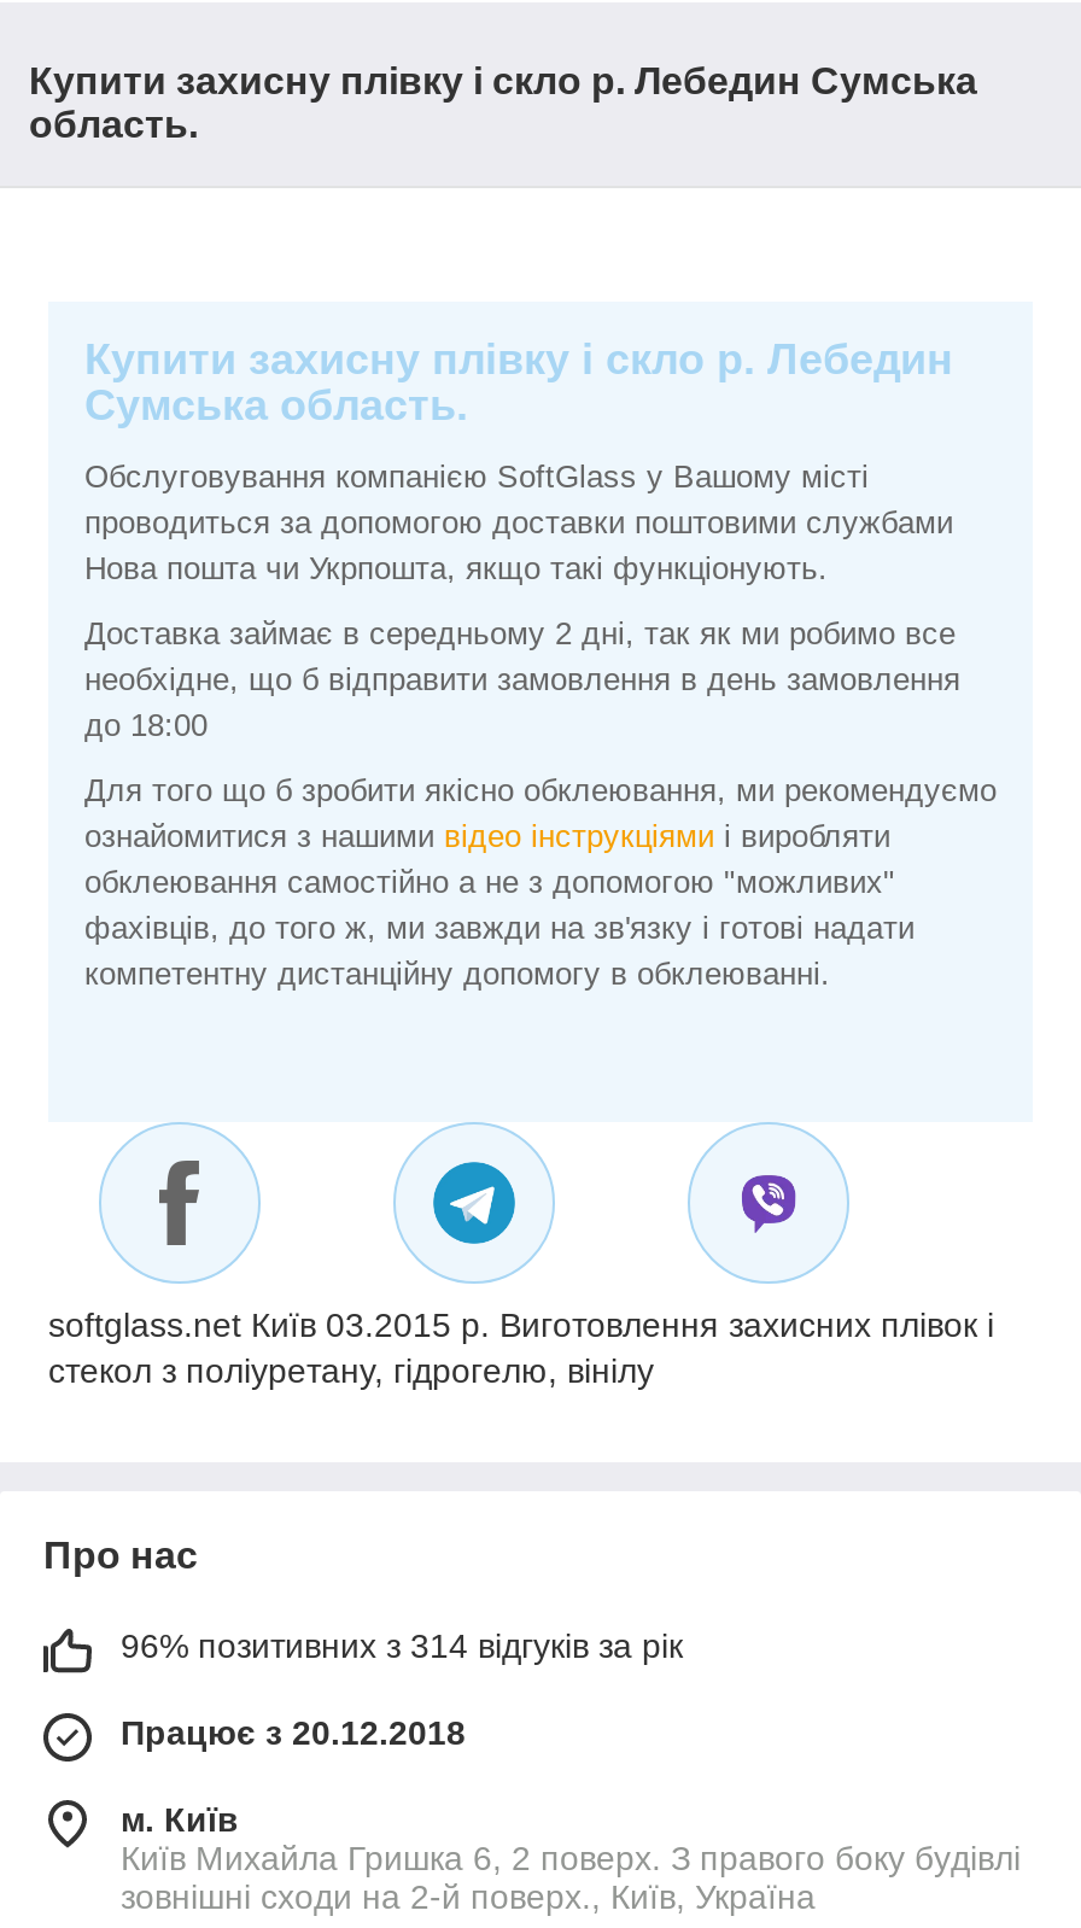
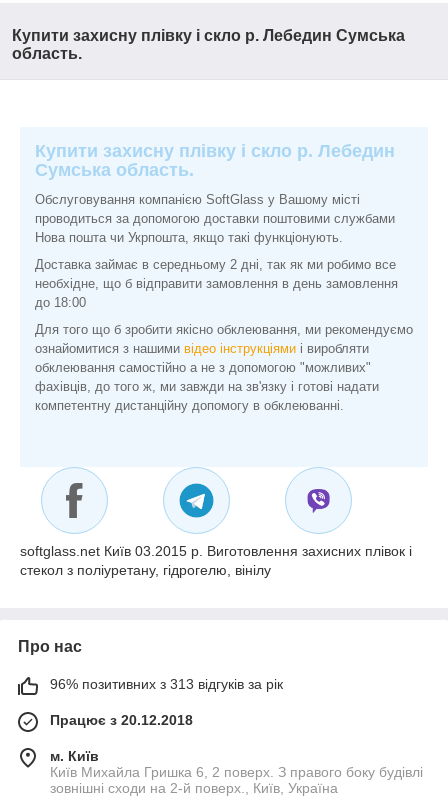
[121,1626,683,1665] 96% позитивних з 314 відгуків за рік -> [50,676,283,692] 96% позитивних з 313 відгуків за рік

